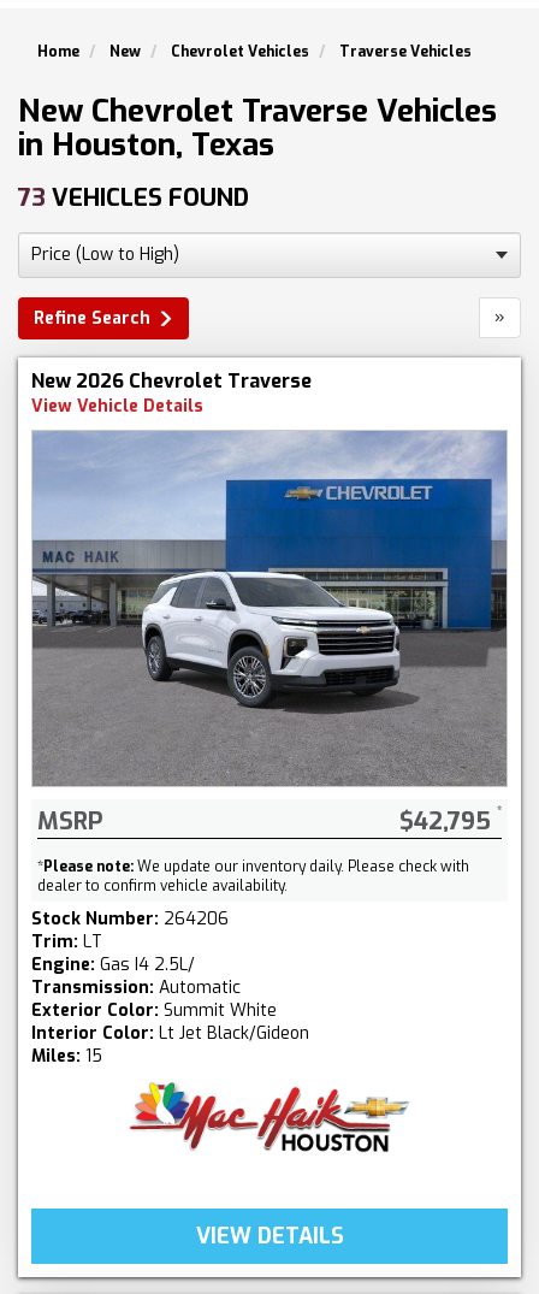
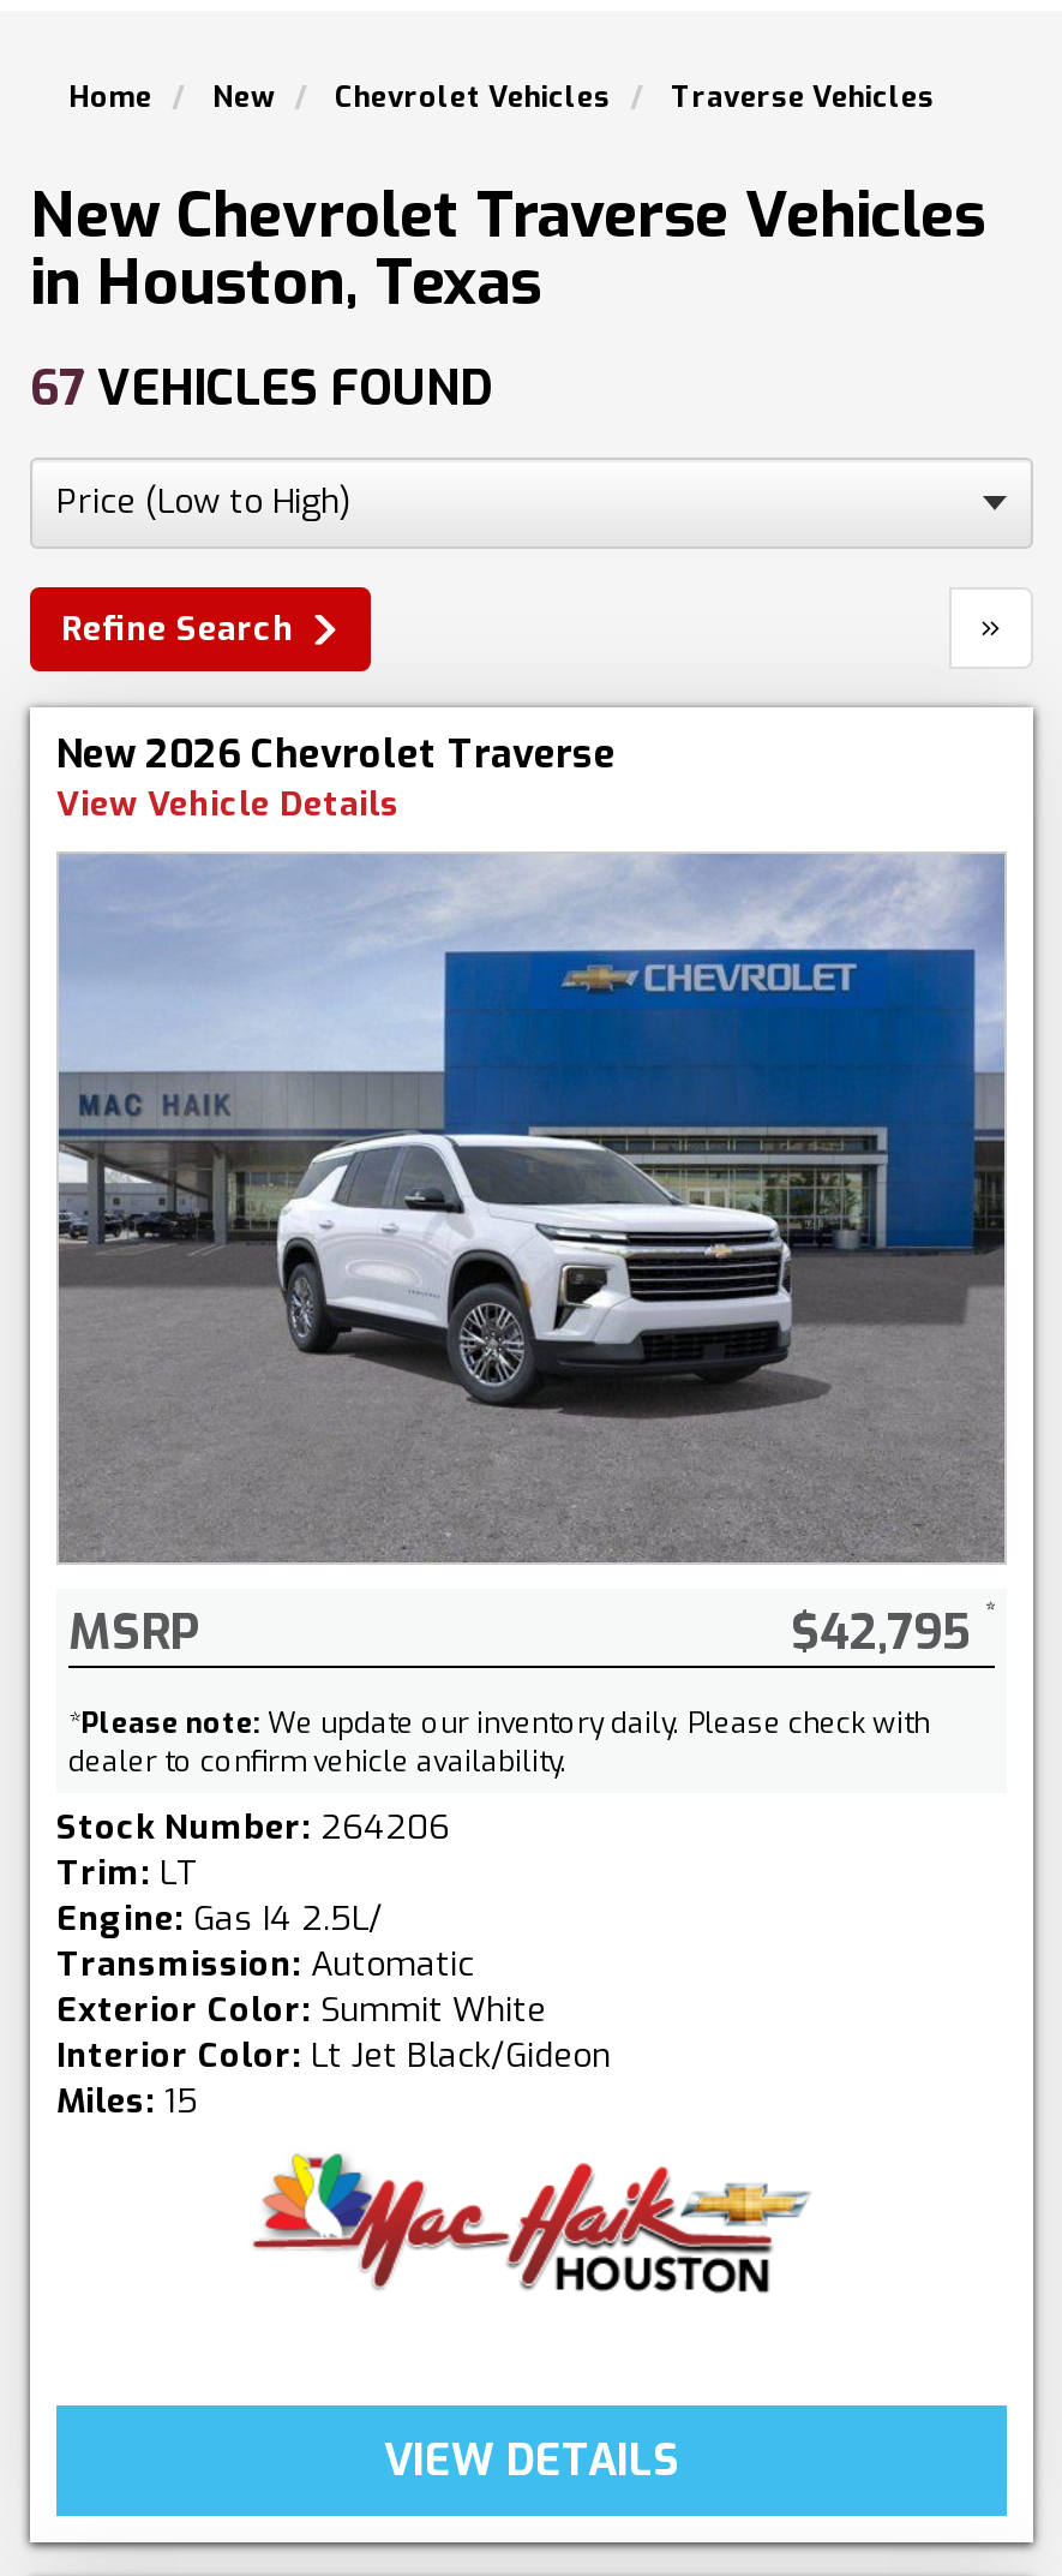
[18,182,249,214] 73 VEHICLES FOUND -> [30,356,491,421] 67 VEHICLES FOUND

